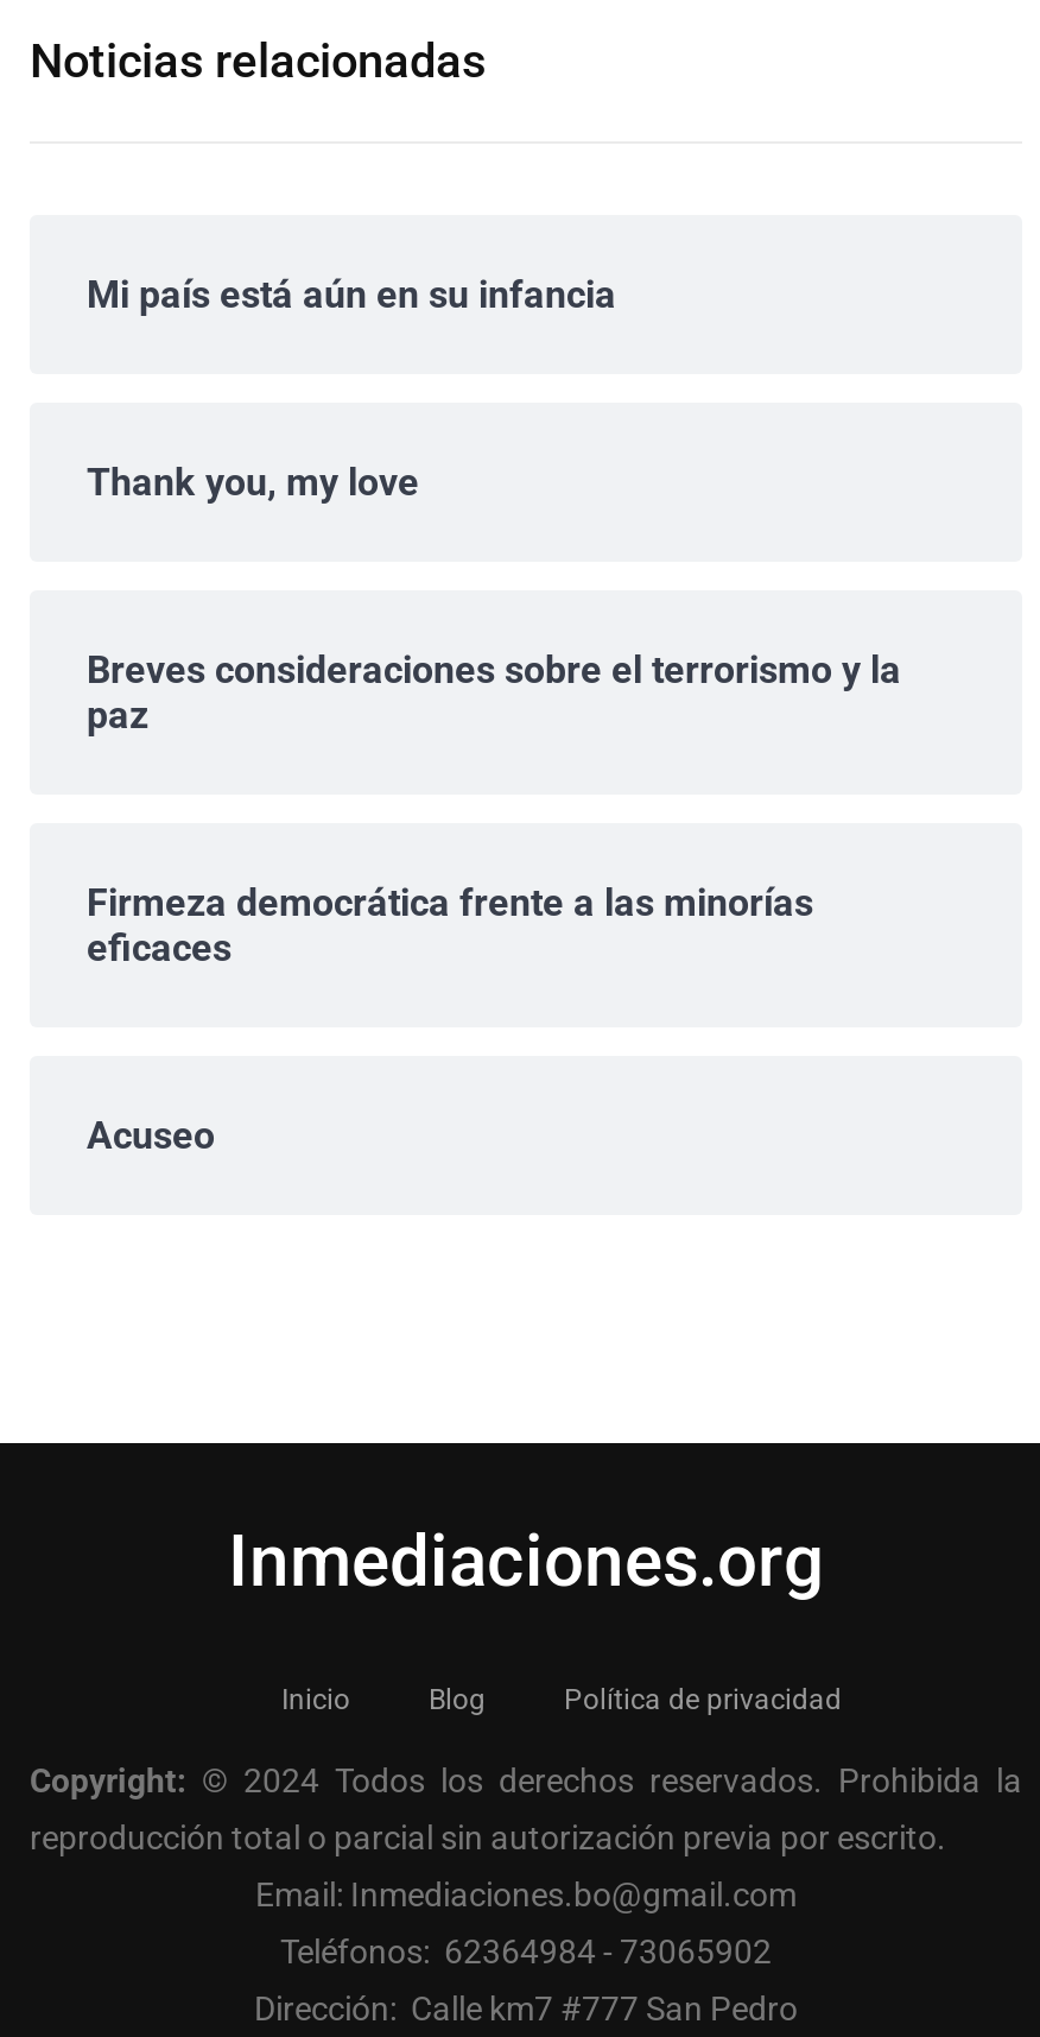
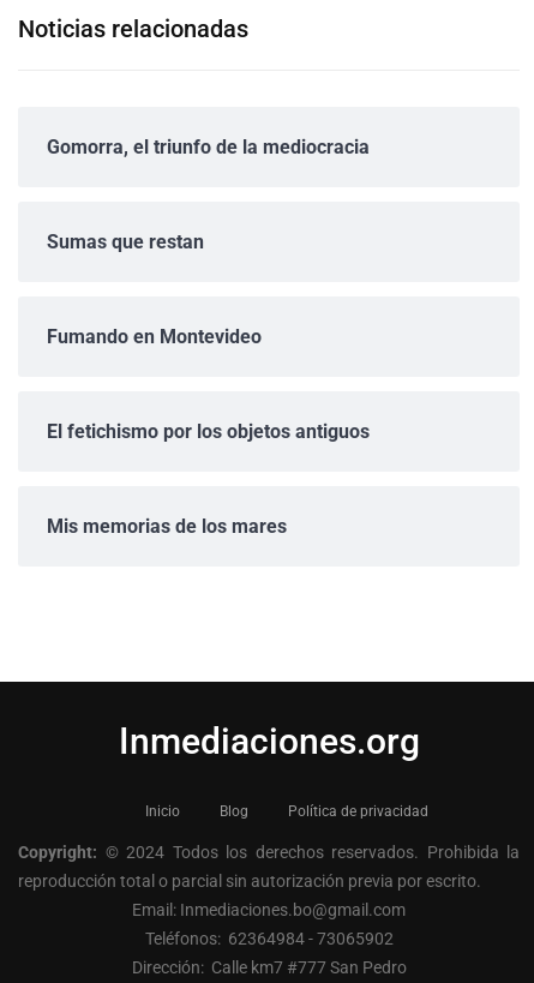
[87,271,616,316] Mi país está aún en su infancia -> [47,135,370,158] Gomorra, el triunfo de la mediocracia
[87,459,419,504] Thank you, my love -> [47,230,204,253] Sumas que restan
[87,646,901,737] Breves consideraciones sobre el terrorismo y la | paz -> [47,325,262,348] Fumando en Montevideo
[87,879,813,969] Firmeza democrática frente a las minorías | eficaces -> [47,420,370,442] El fetichismo por los objetos antiguos
[87,1112,215,1157] Acuseo -> [47,514,287,537] Mis memorias de los mares

